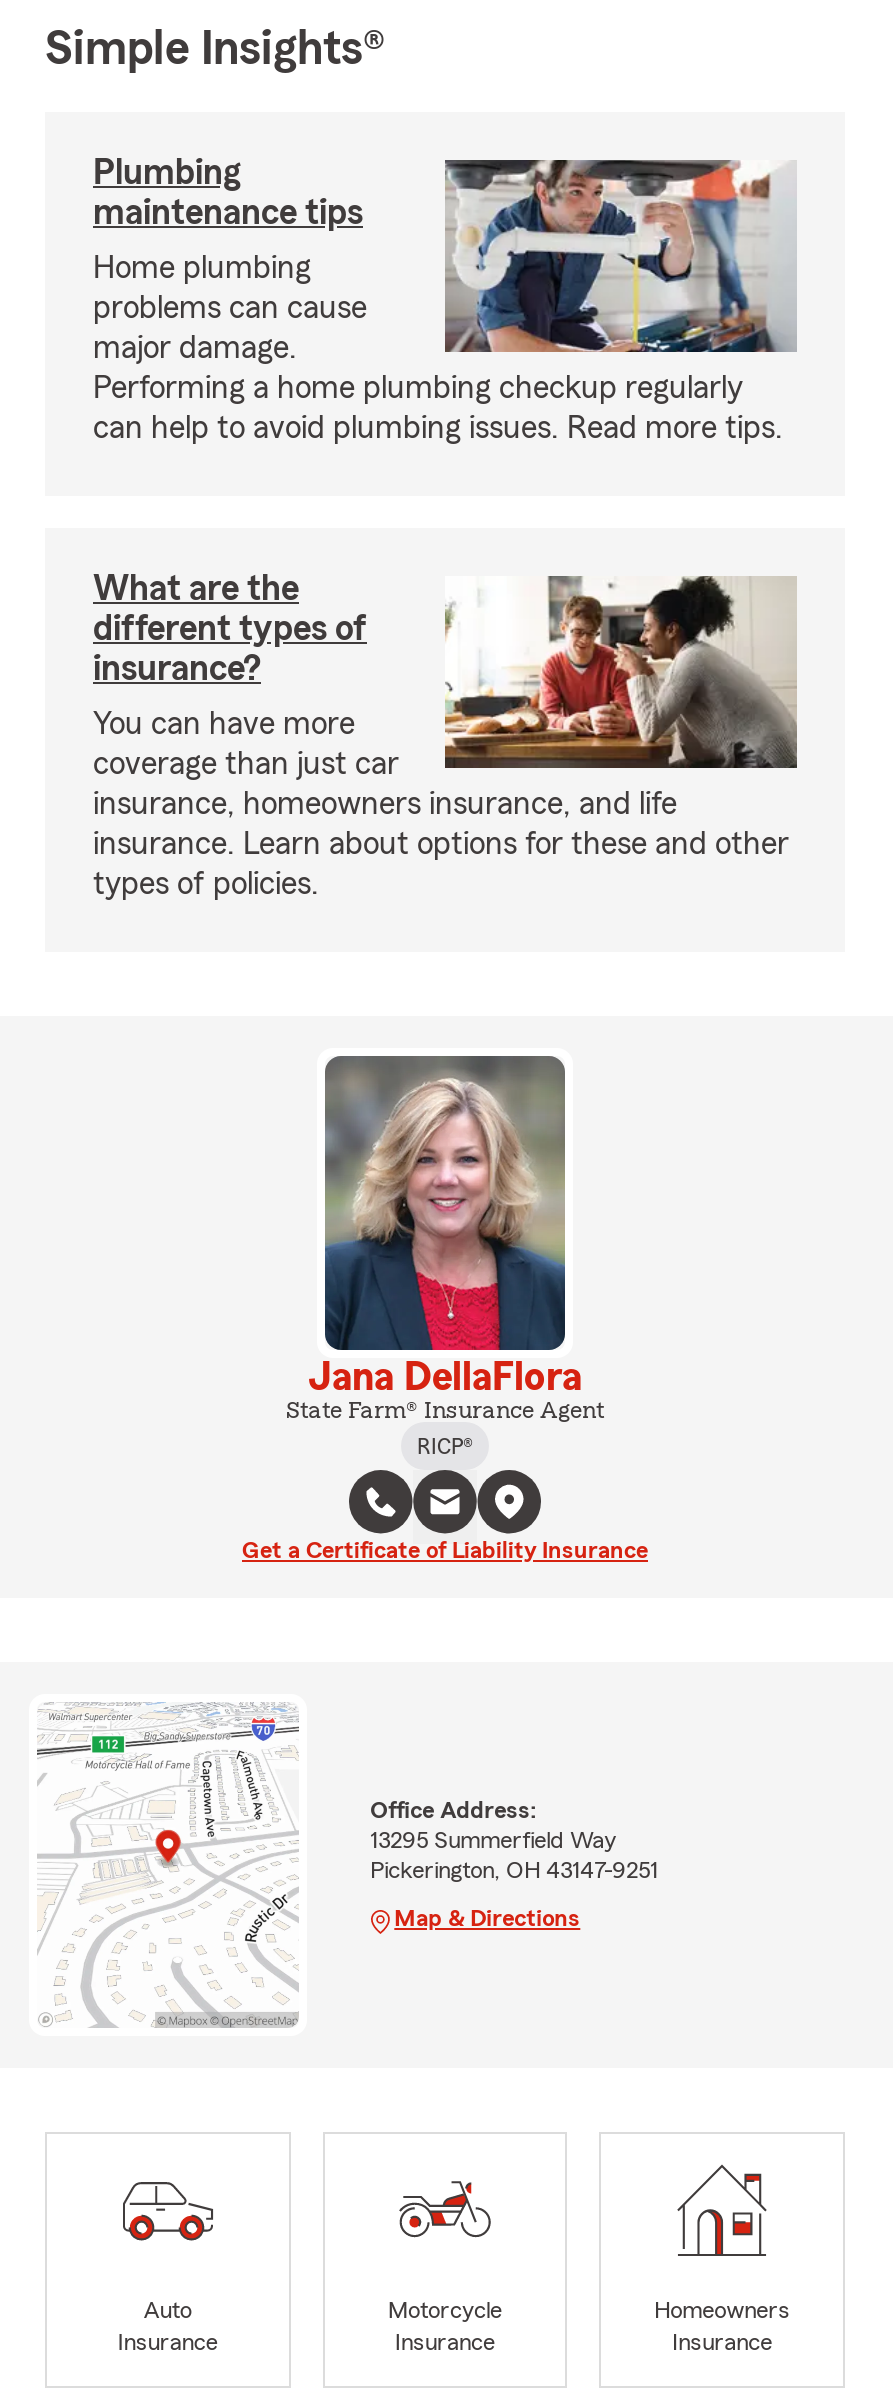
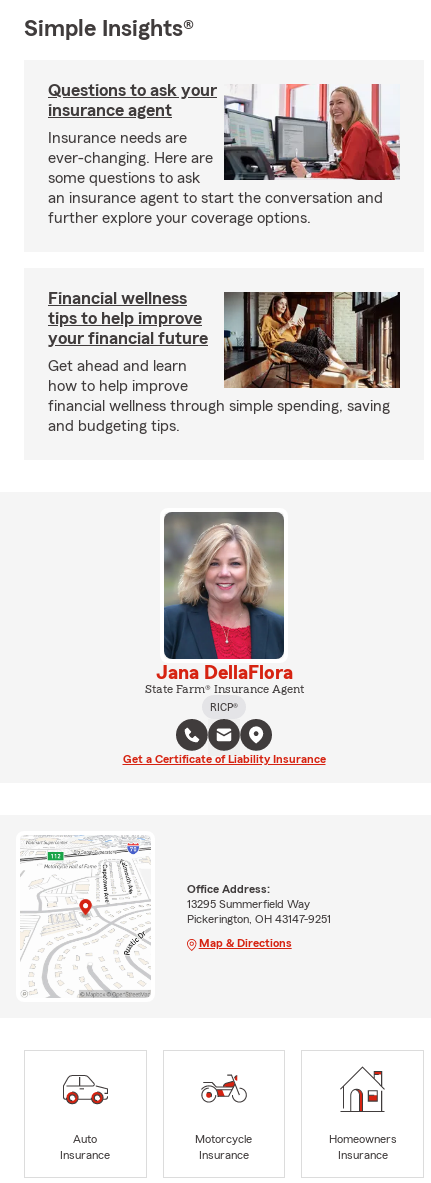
[93,154,363,230] Plumbing | maintenance tips -> [48,81,217,119] Questions to ask your | insurance agent
[93,158,795,444] [image] | Home plumbing | problems can cause | major damage. | Performing a home plumbing checkup regularly | can help to avoid plumbing issues. Read more tips. -> [48,83,400,226] [image] | Insurance needs are | ever-changing. Here are | some questions to ask | an insurance agent to start the conversation and | further explore your coverage options.
[93,570,367,686] What are the | different types of | insurance? -> [48,289,208,347] Financial wellness | tips to help improve | your financial future
[93,576,799,900] [image] | You can have more | coverage than just car | insurance, homeowners insurance, and life | insurance. Learn about options for these and other | types of policies. -> [48,291,401,434] [image] | Get ahead and learn | how to help improve | financial wellness through simple spending, saving | and budgeting tips.

